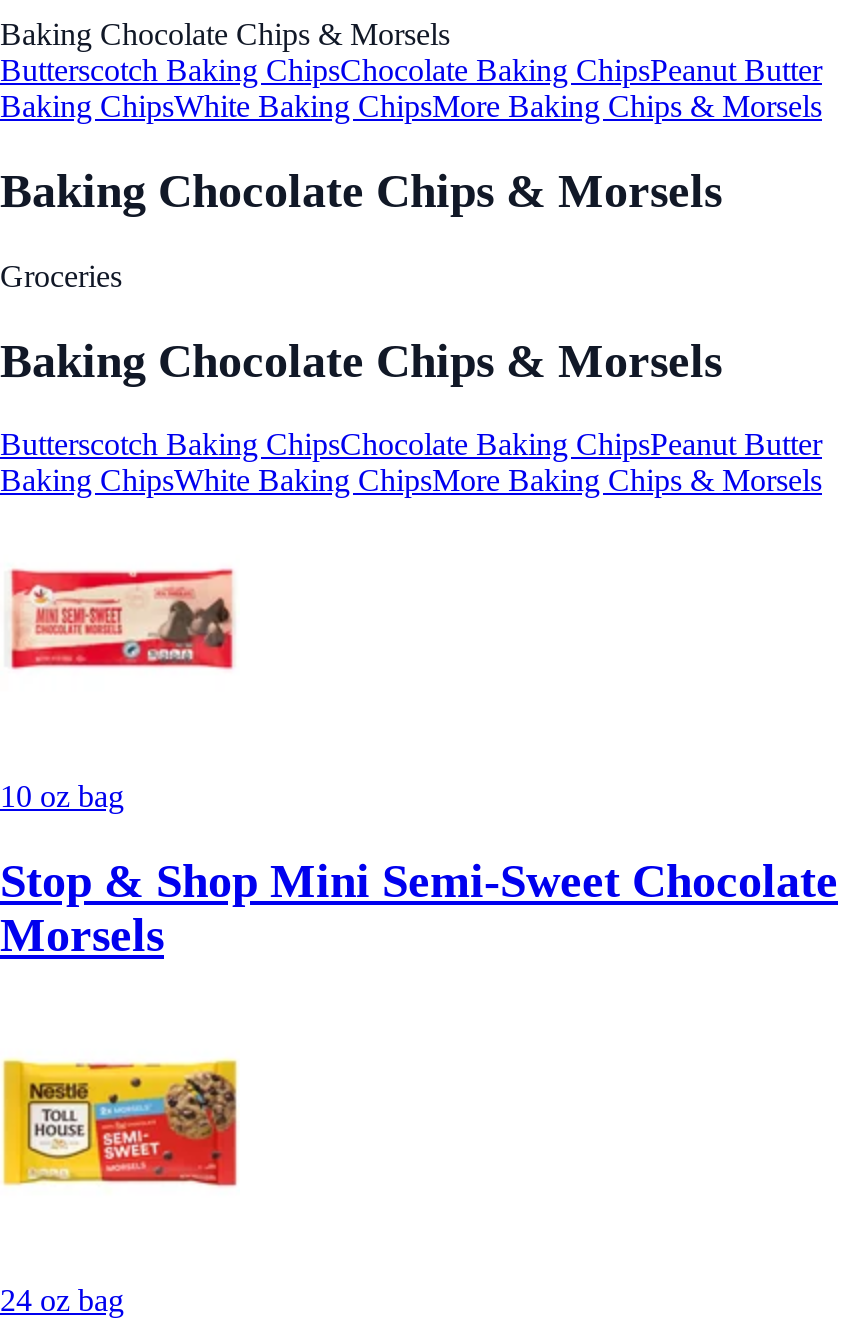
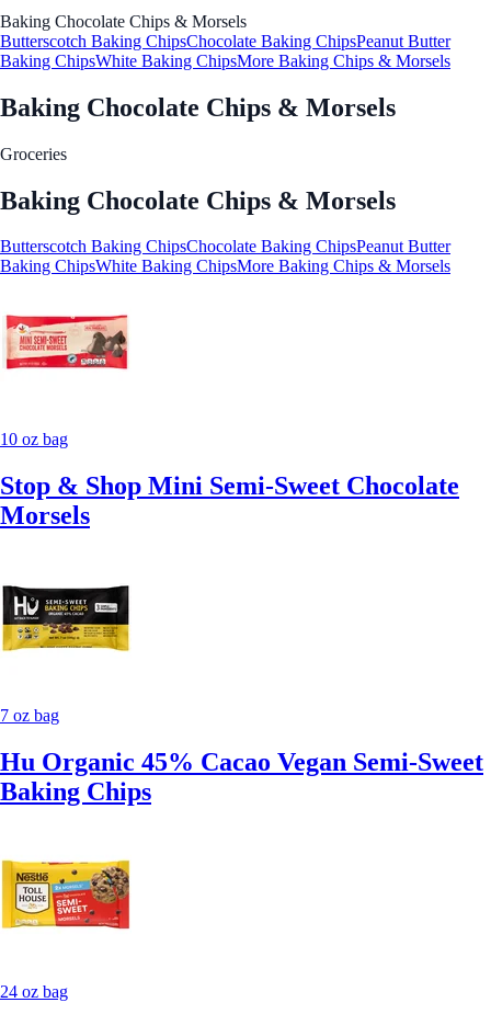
none -> [0,706,483,806] 7 oz bag | Hu Organic 45% Cacao Vegan Semi-Sweet | Baking Chips
none -> [3,584,130,652] [image]

